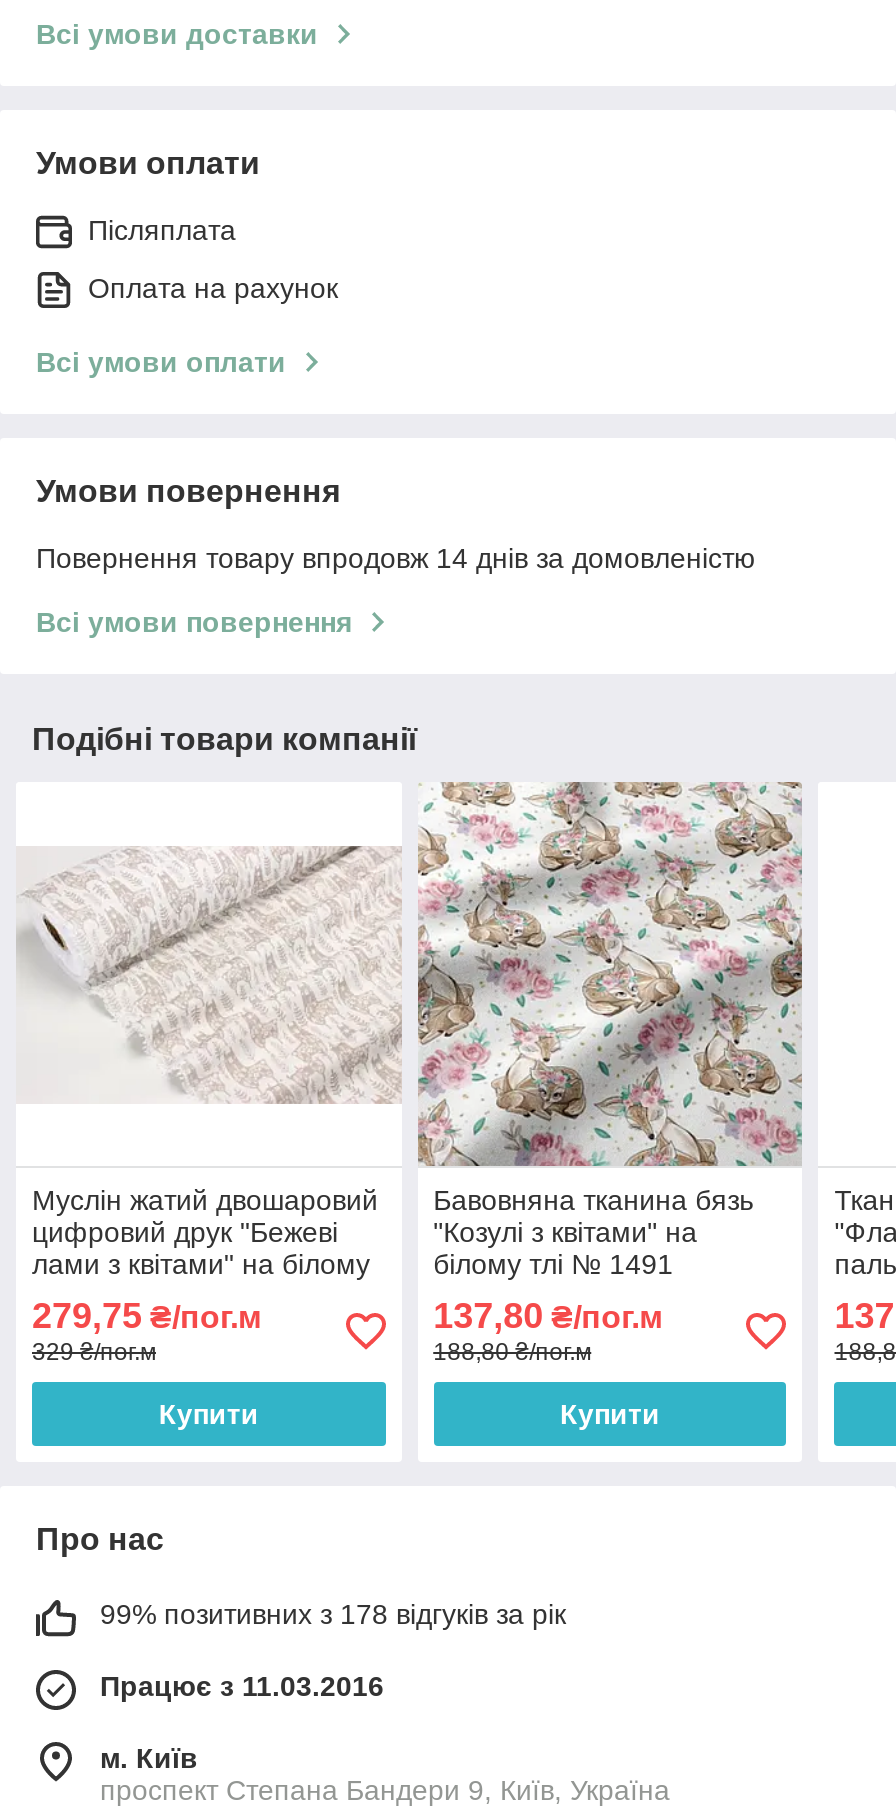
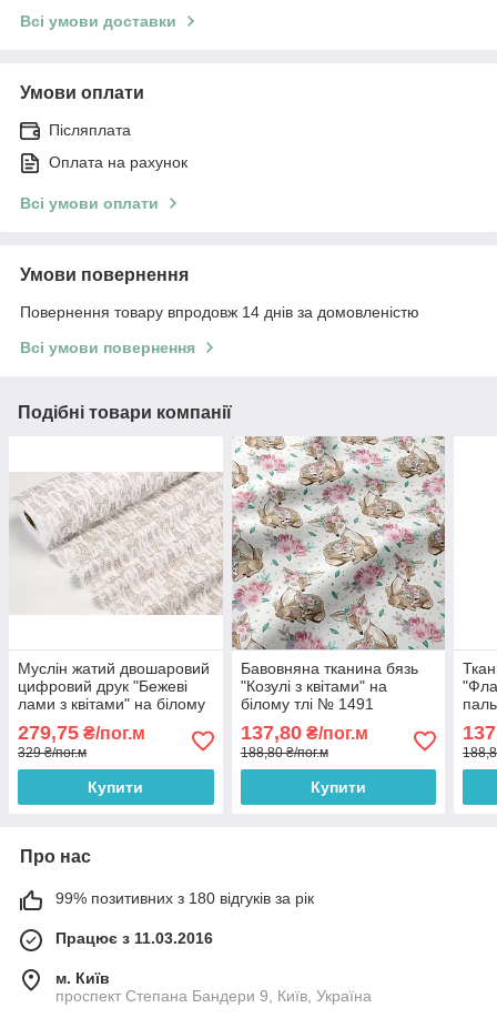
[100,1599,566,1631] 99% позитивних з 178 відгуків за рік -> [55,890,314,907] 99% позитивних з 180 відгуків за рік

